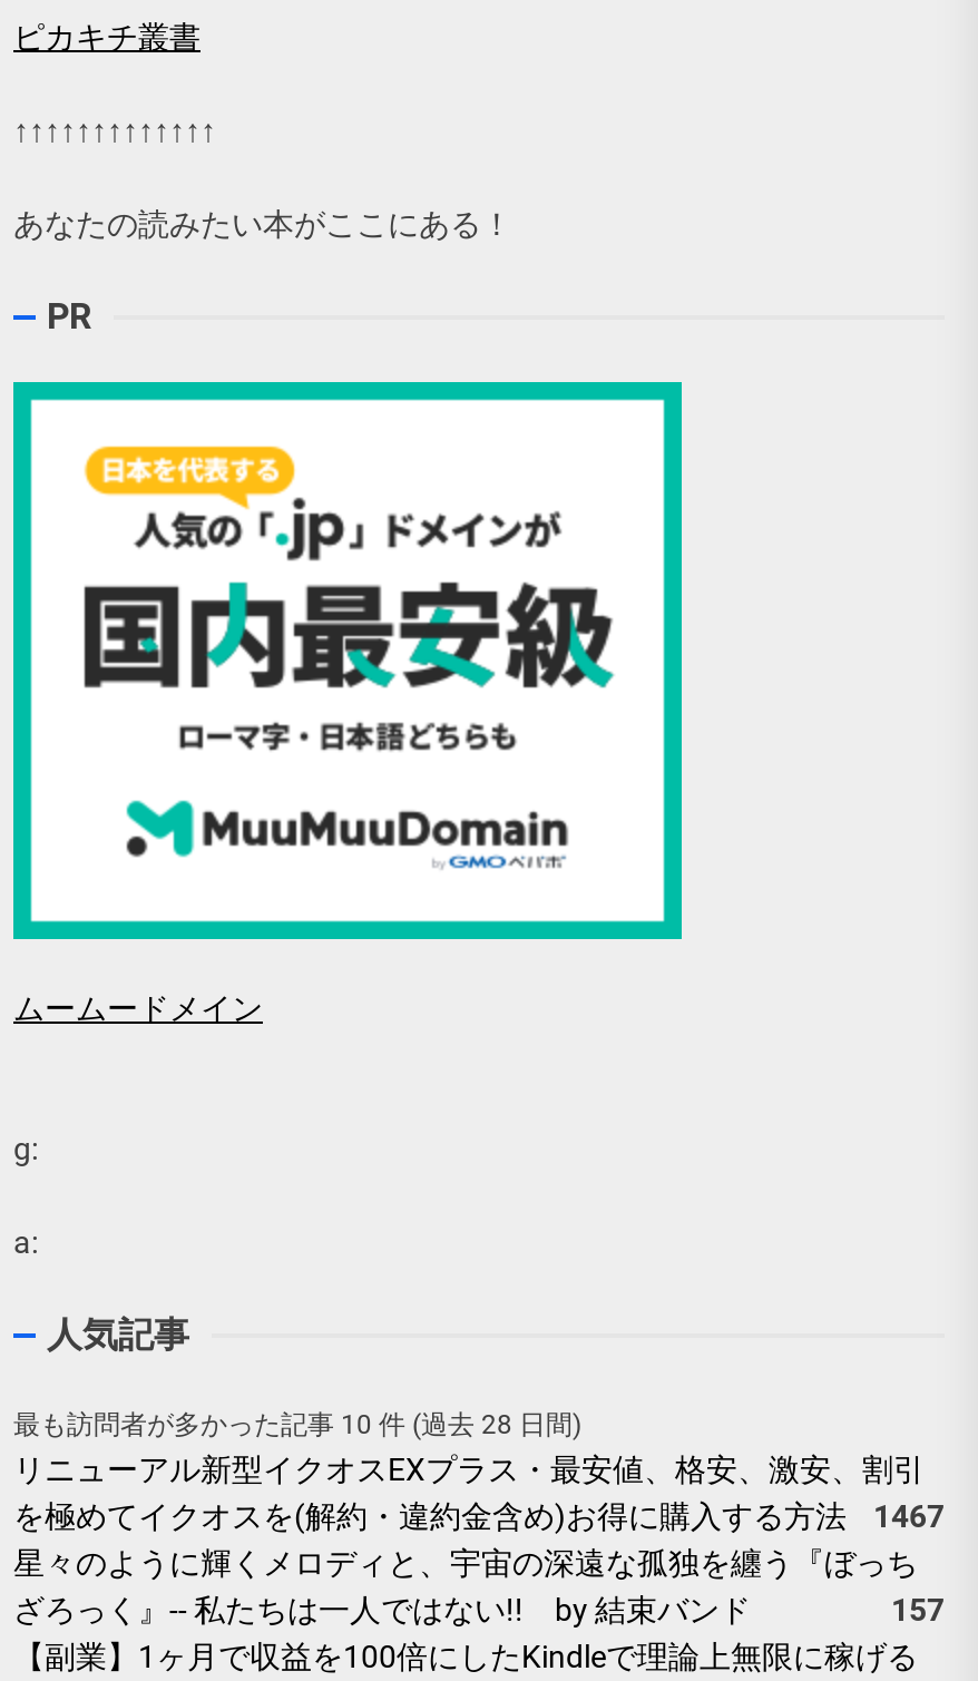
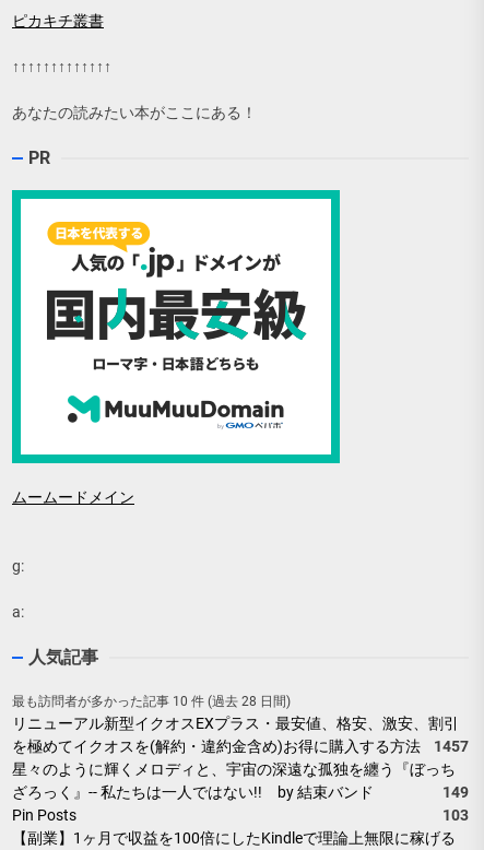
[13,1498,945,1534] を極めてイクオスを(解約・違約金含め)お得に購入する方法 1467 -> [12,737,469,755] を極めてイクオスを(解約・違約金含め)お得に購入する方法 1457
[891,1592,945,1628] 157 -> [12,783,469,824] 149 | Pin Posts | 103

